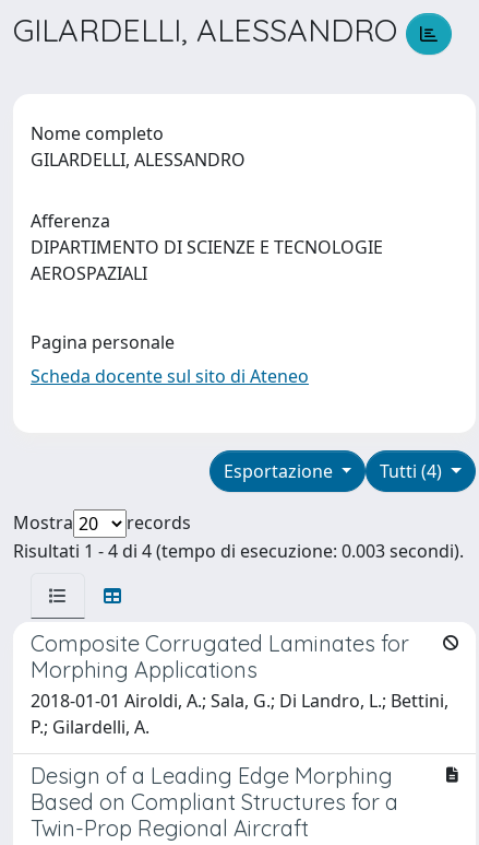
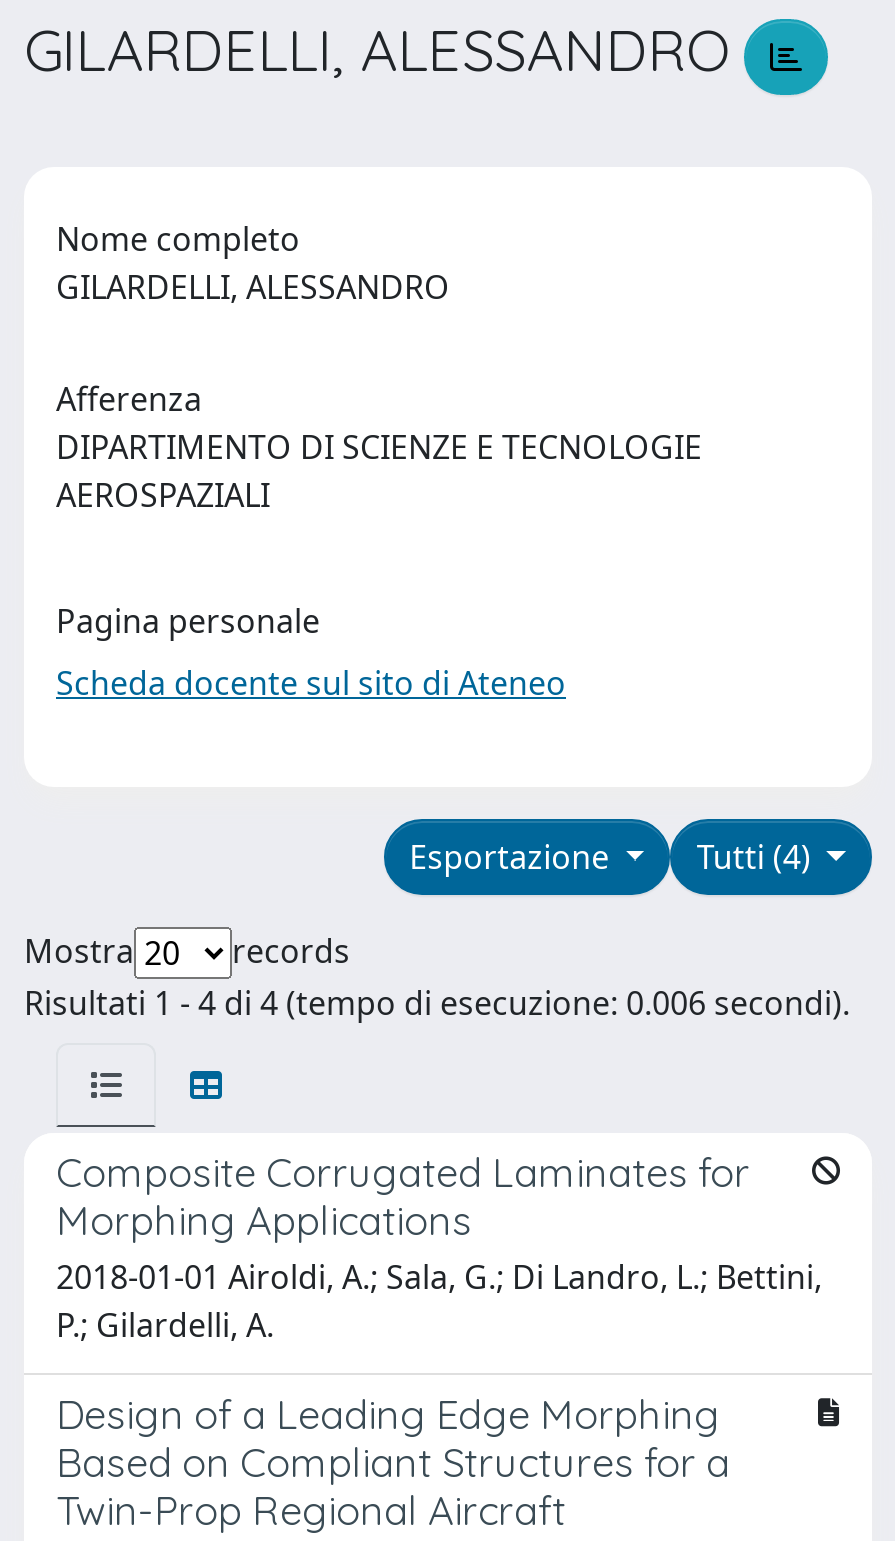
[13,539,464,563] Risultati 1 - 4 di 4 (tempo di esecuzione: 0.003 secondi). -> [24,981,850,1025] Risultati 1 - 4 di 4 (tempo di esecuzione: 0.006 secondi).

